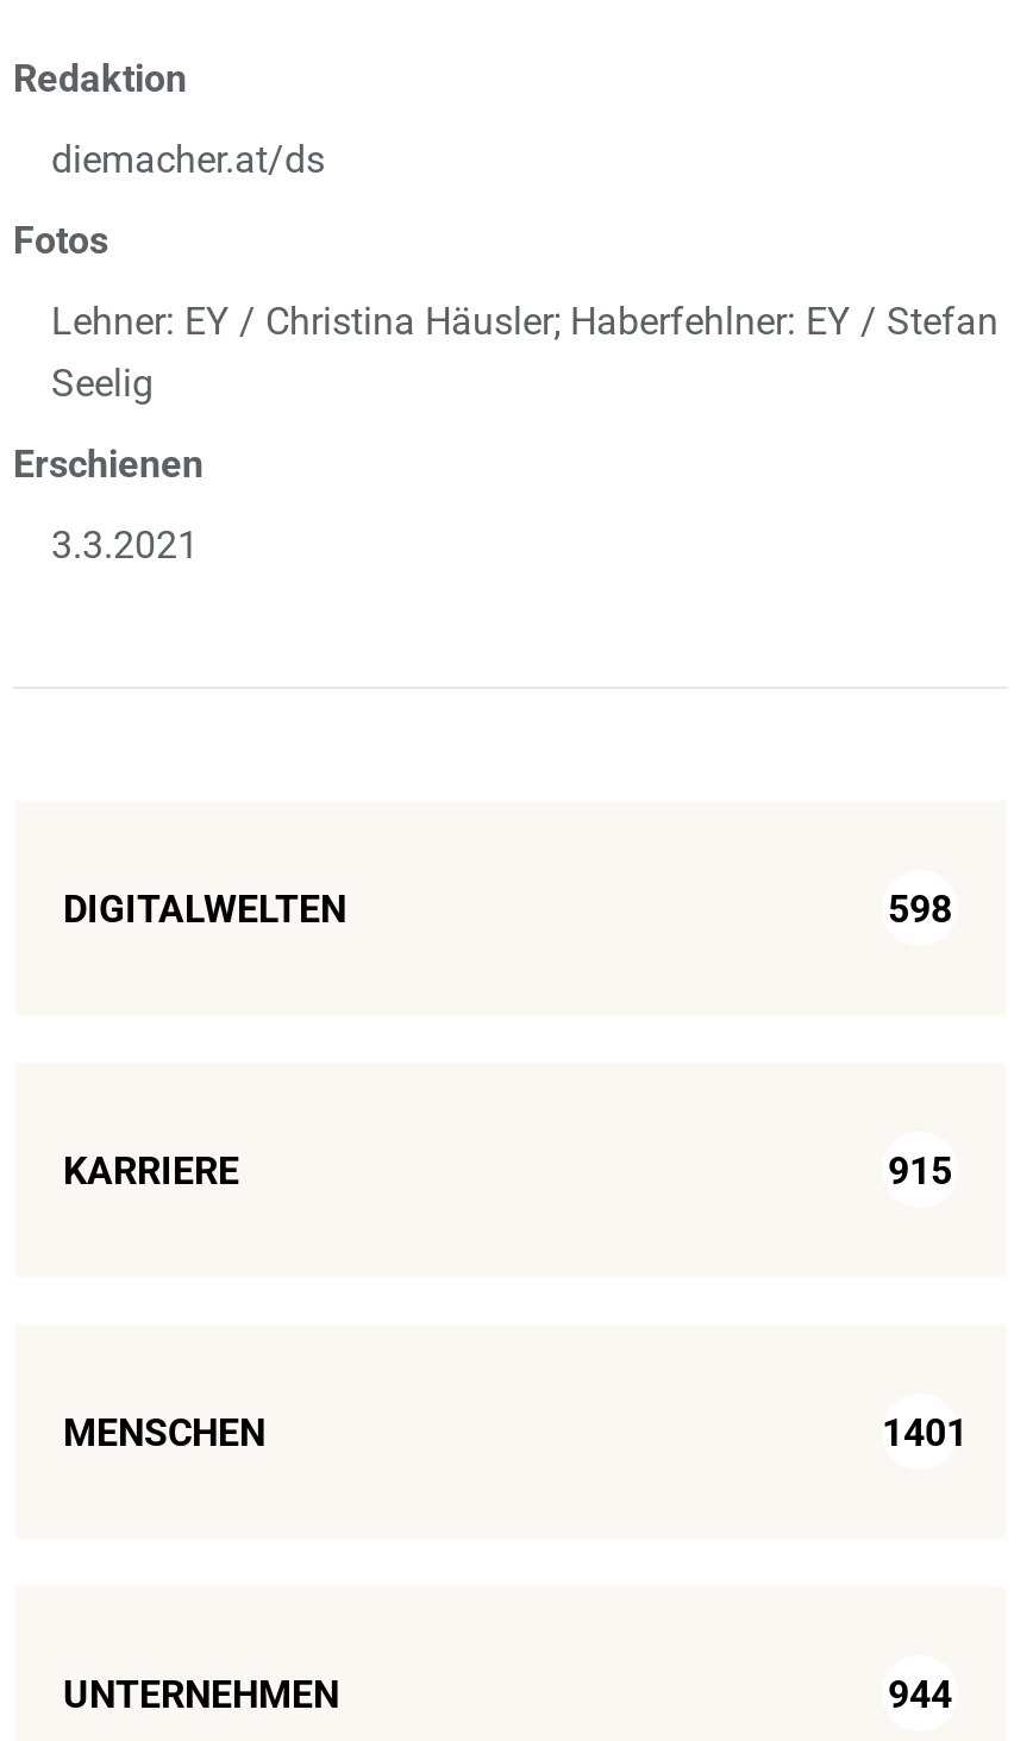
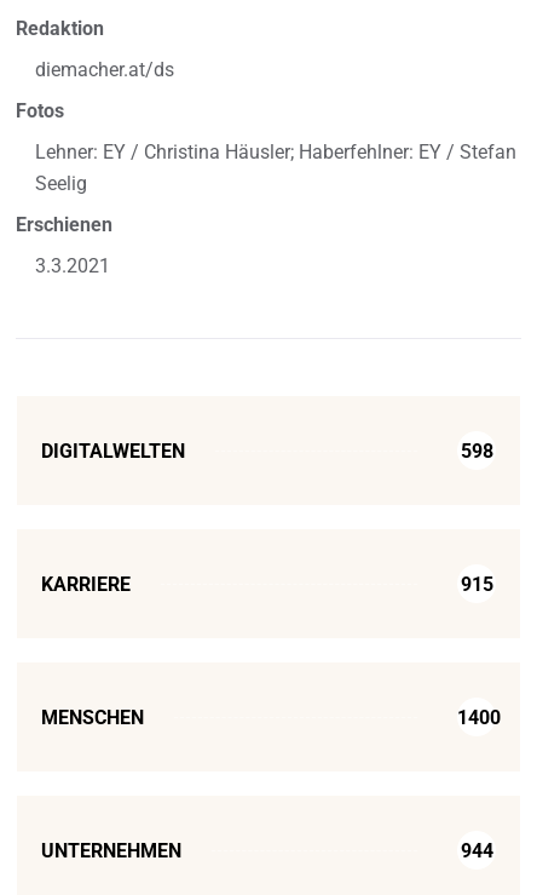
[882,1410,968,1455] 1401 -> [457,706,501,729] 1400

